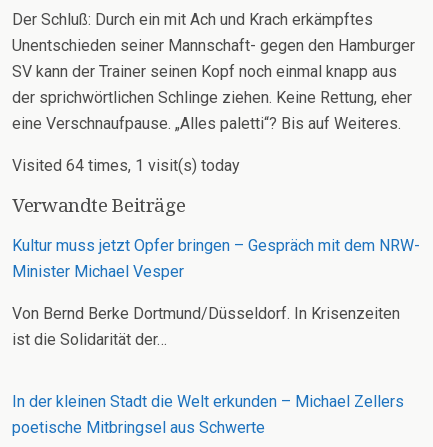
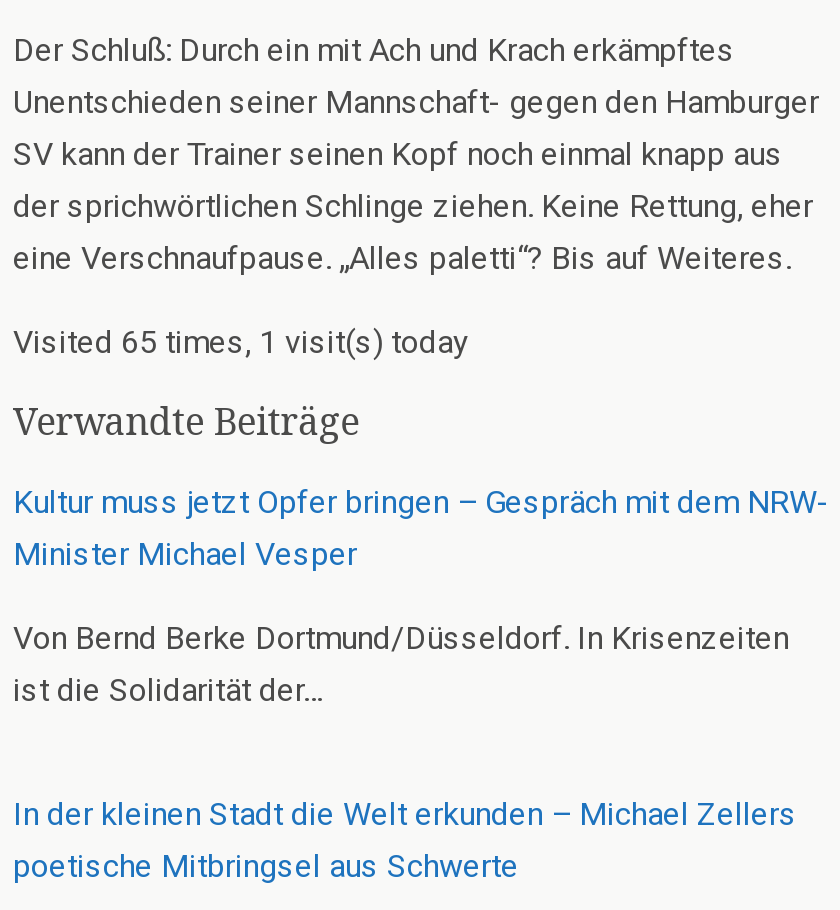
[12,156,240,175] Visited 64 times, 1 visit(s) today -> [13,323,469,361] Visited 65 times, 1 visit(s) today

